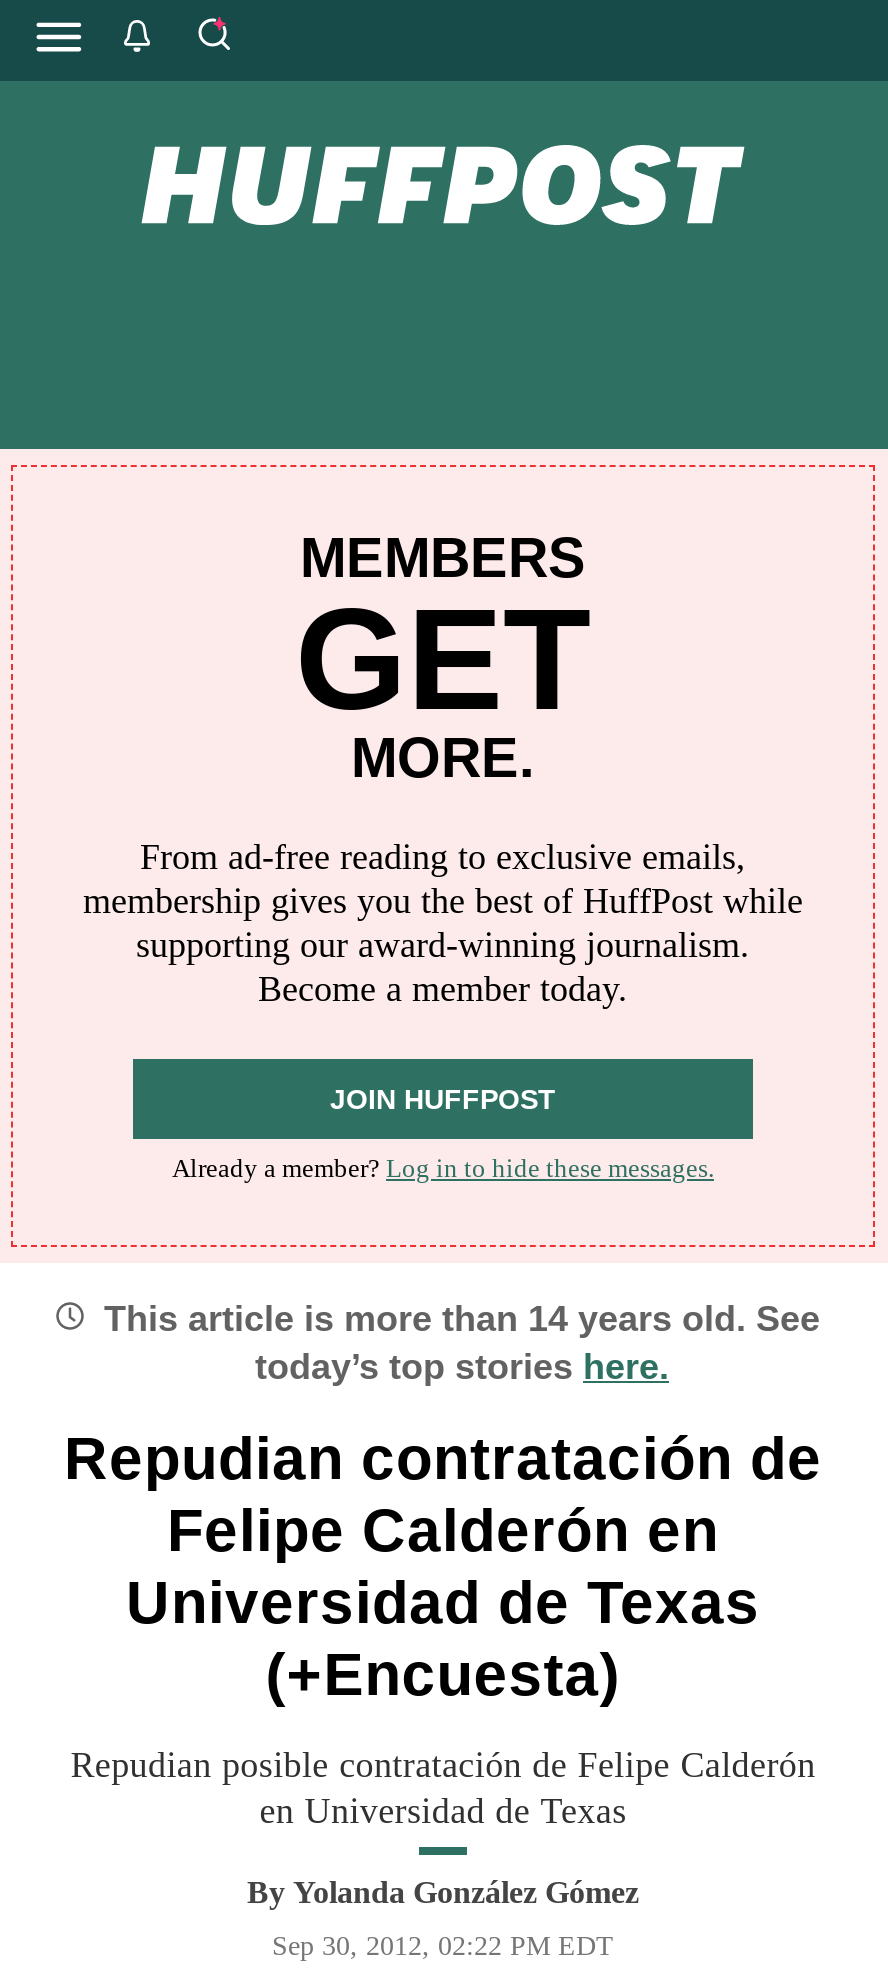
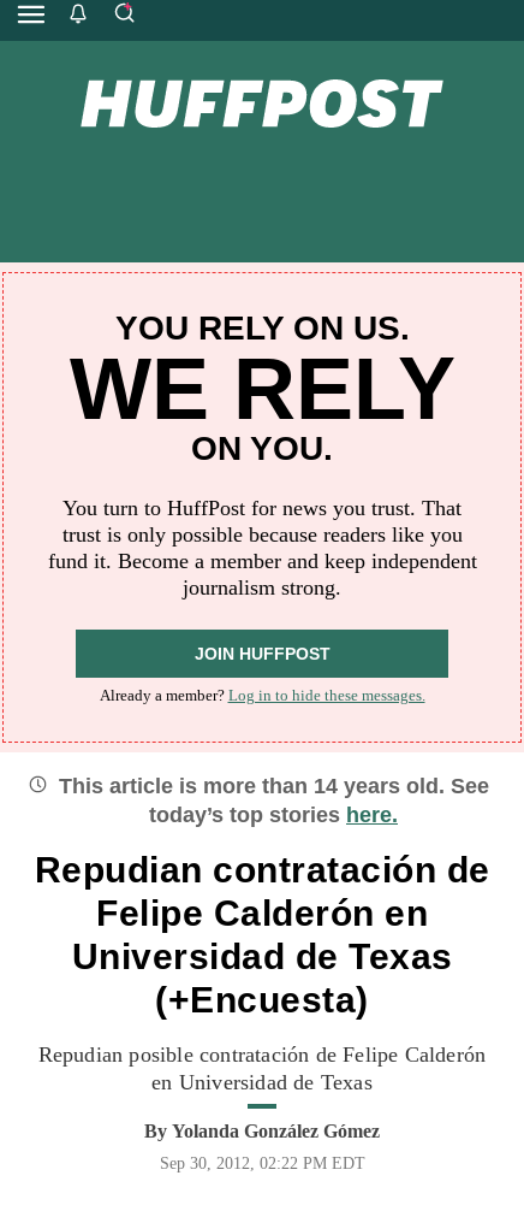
[295,527,591,789] MEMBERS | GET | MORE. -> [69,309,455,467] YOU RELY ON US. | WE RELY | ON YOU.
[83,837,803,1009] From ad-free reading to exclusive emails, | membership gives you the best of HuffPost while | supporting our award-winning journalism. | Become a member today. -> [47,496,477,599] You turn to HuffPost for news you trust. That | trust is only possible because readers like you | fund it. Become a member and keep independent | journalism strong.

